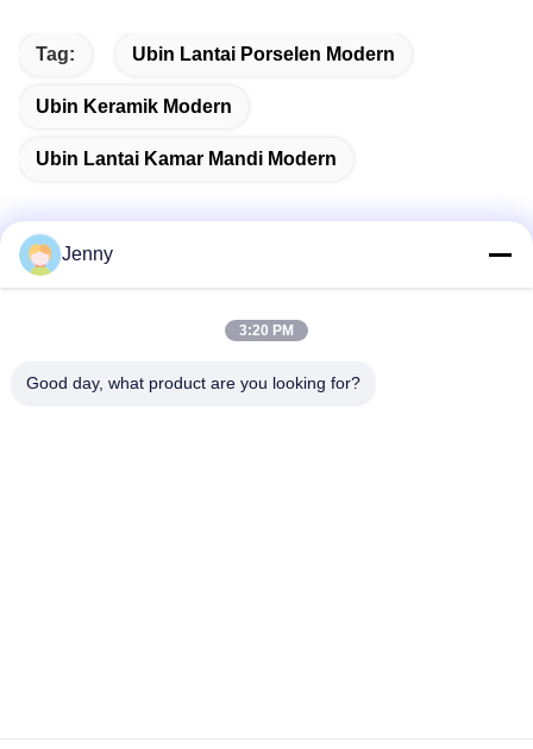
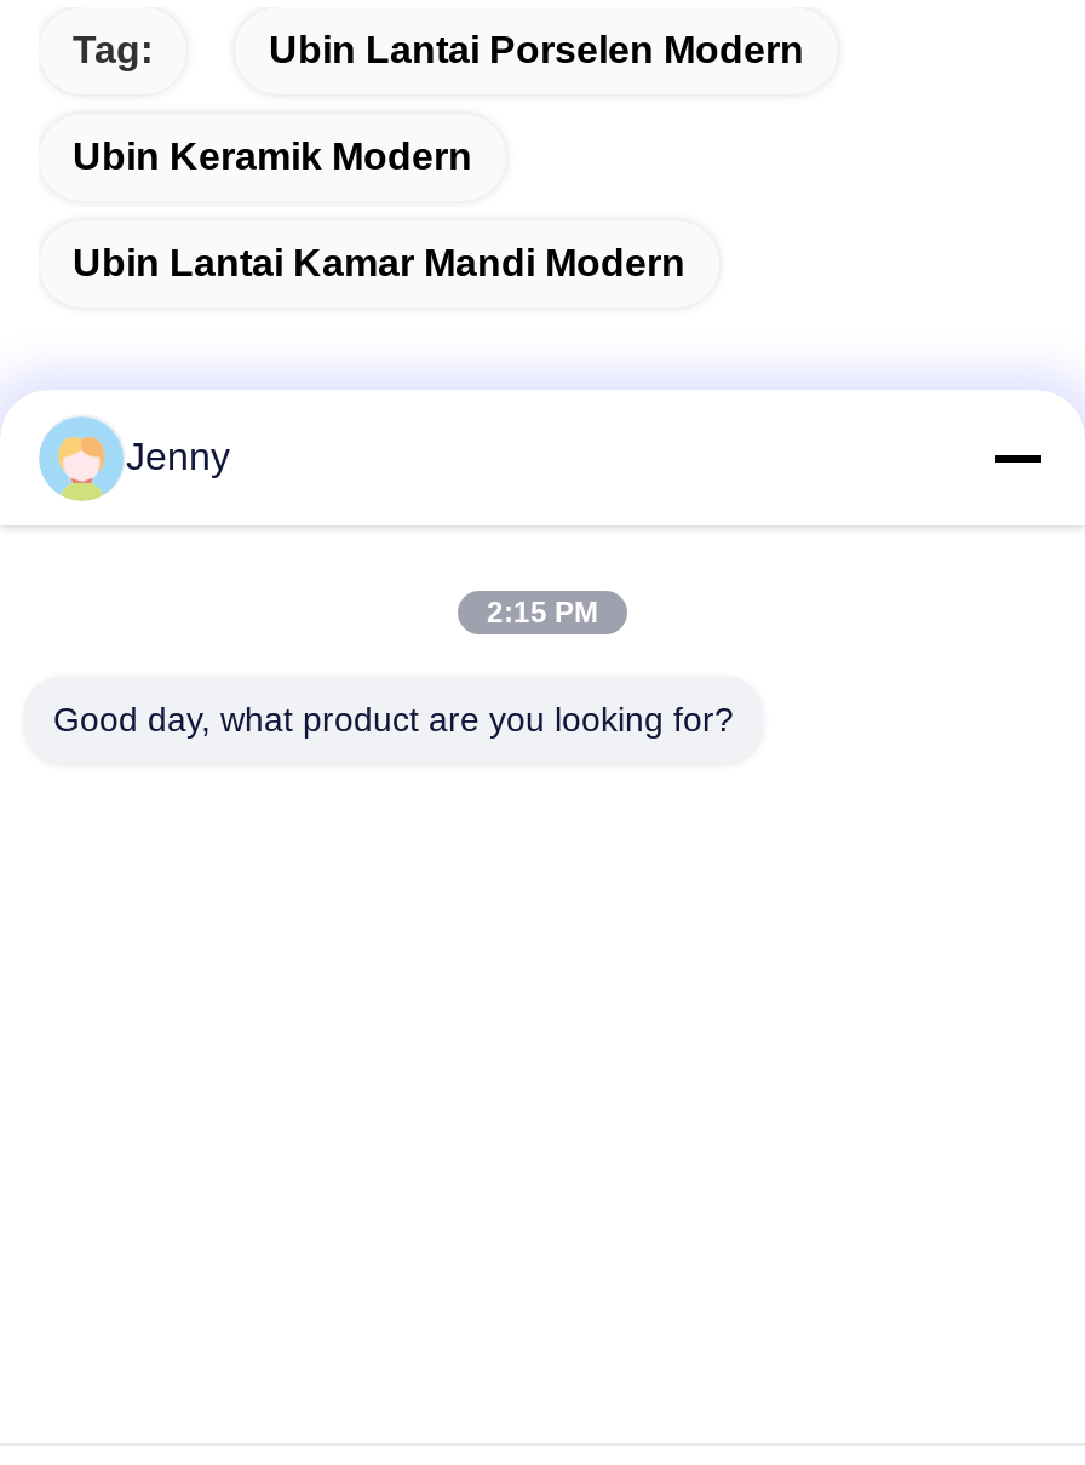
[239,322,294,339] 3:20 PM -> [487,596,598,630] 2:15 PM

